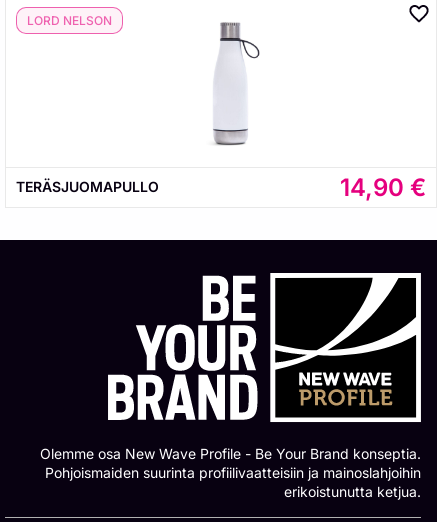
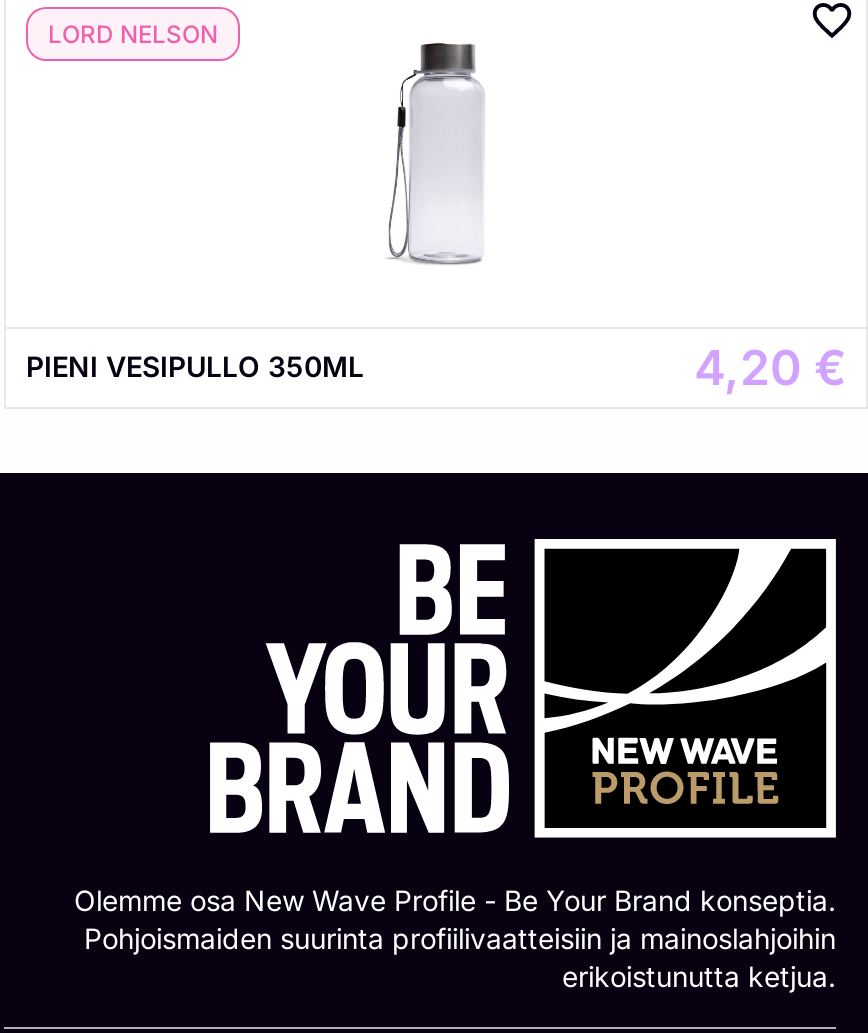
[16,22,426,202] [image] | TERÄSJUOMAPULLO | 14,90 € -> [26,39,846,397] [image] | PIENI VESIPULLO 350ML | 4,20 €

